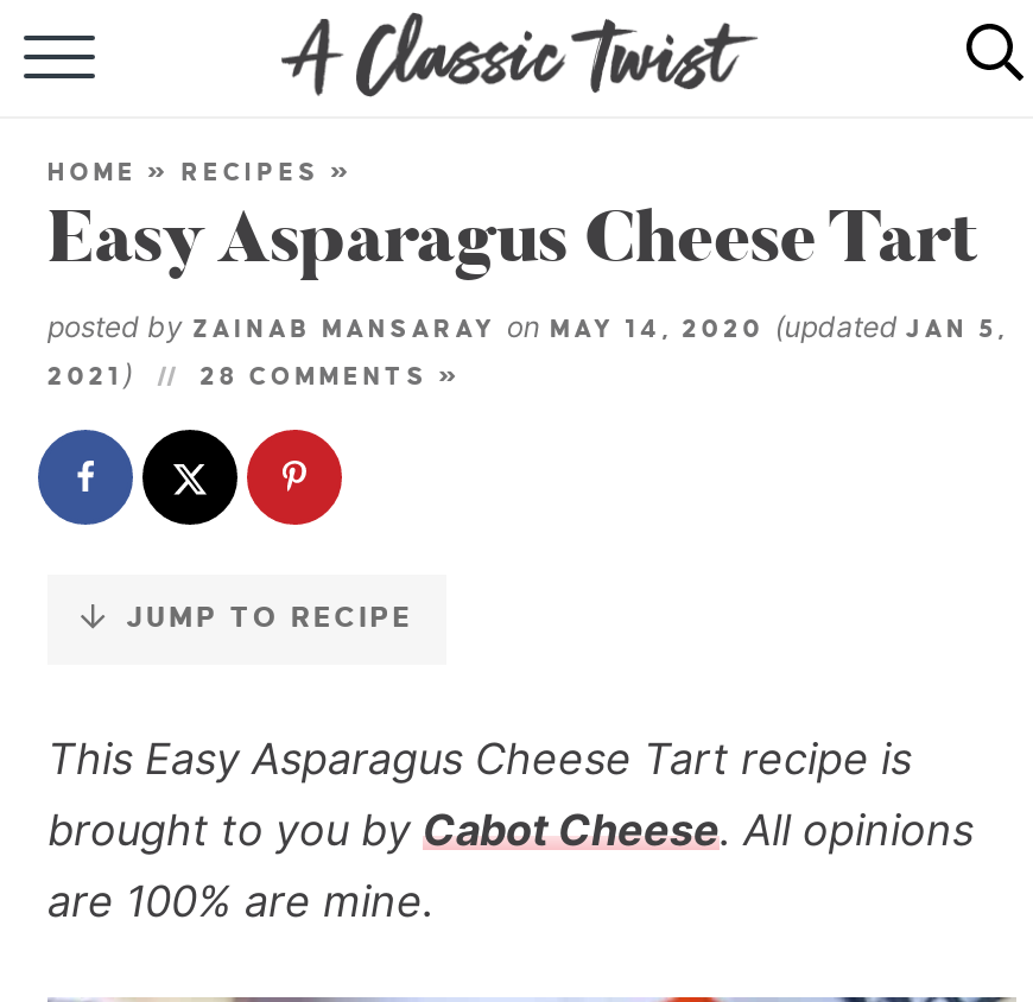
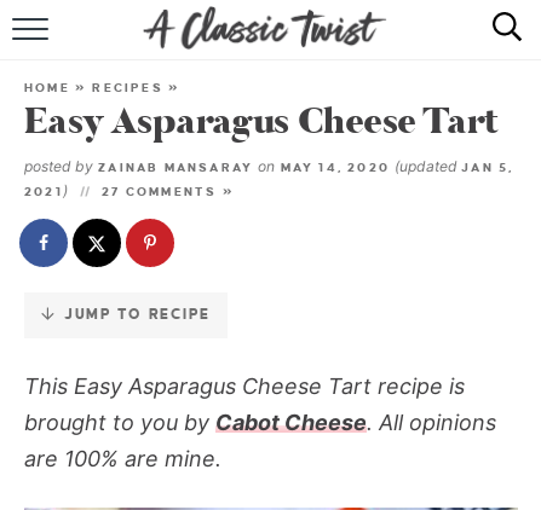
[200,363,463,389] 28 COMMENTS » -> [102,185,235,198] 27 COMMENTS »

